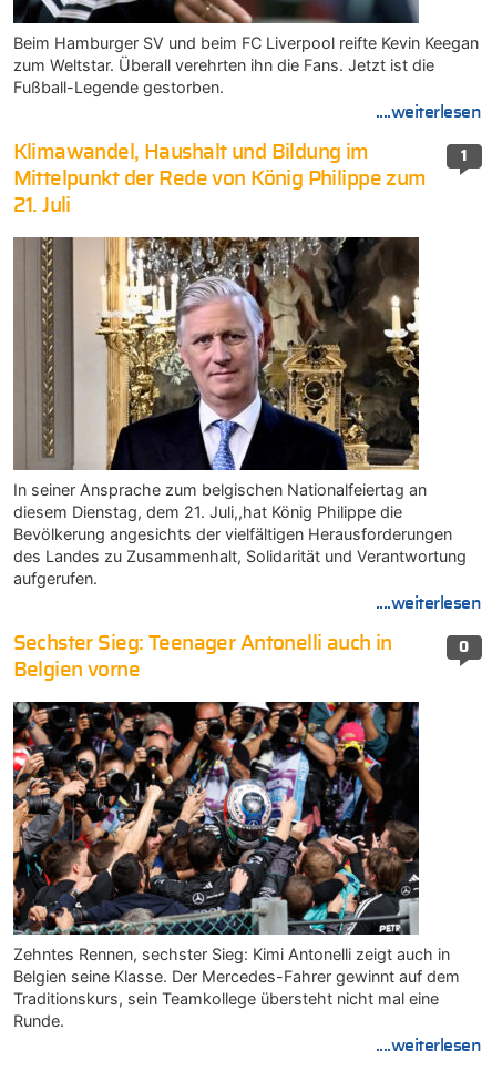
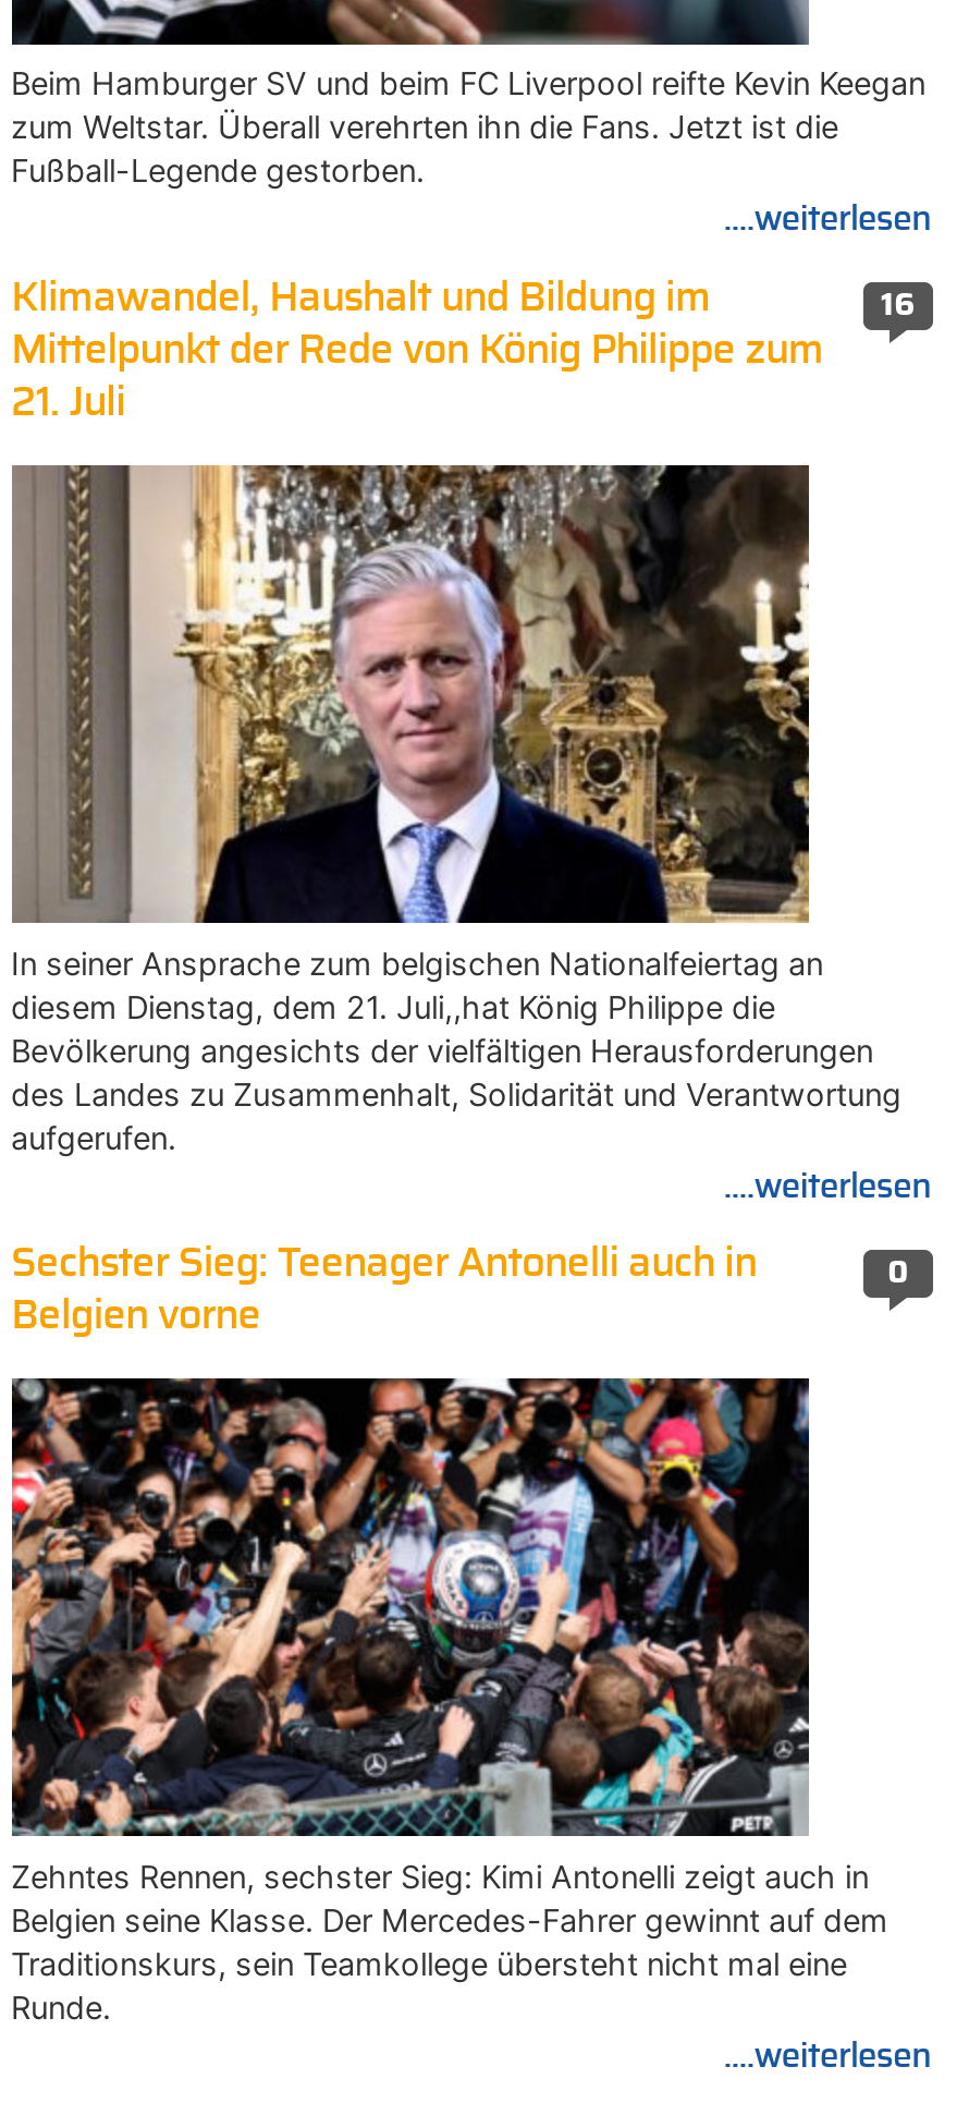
[461,148,467,164] 1 -> [881,290,914,323] 16

